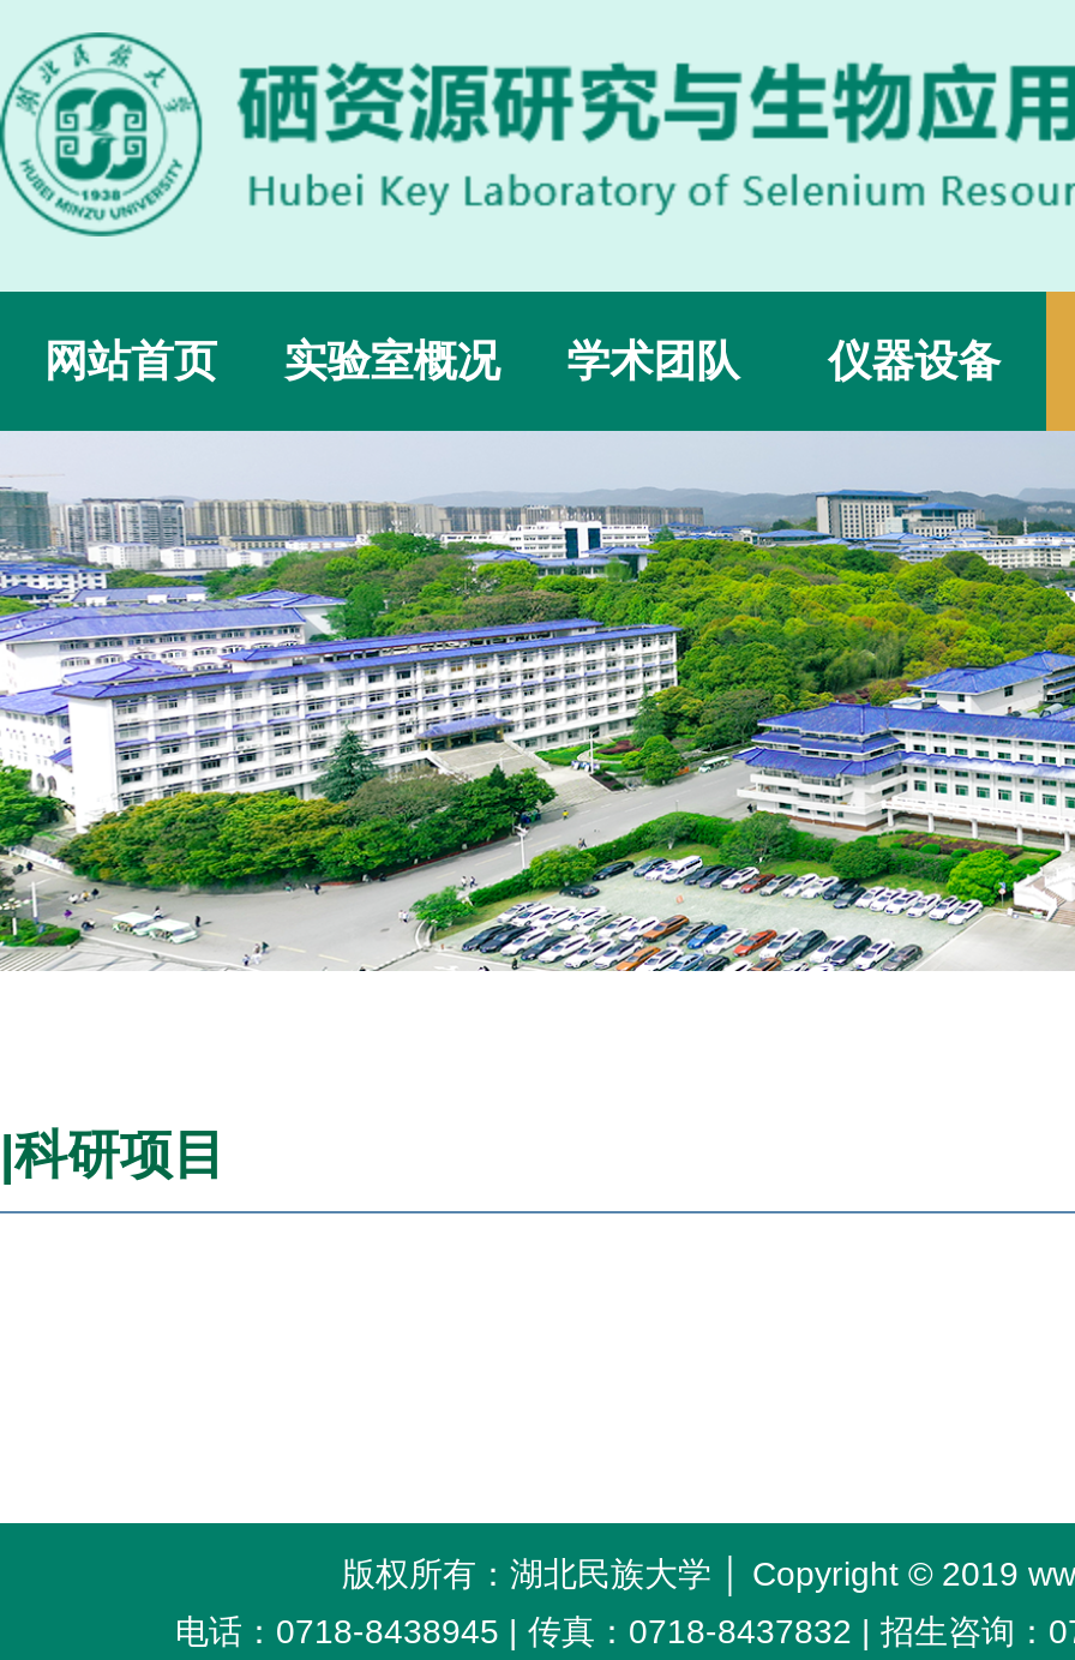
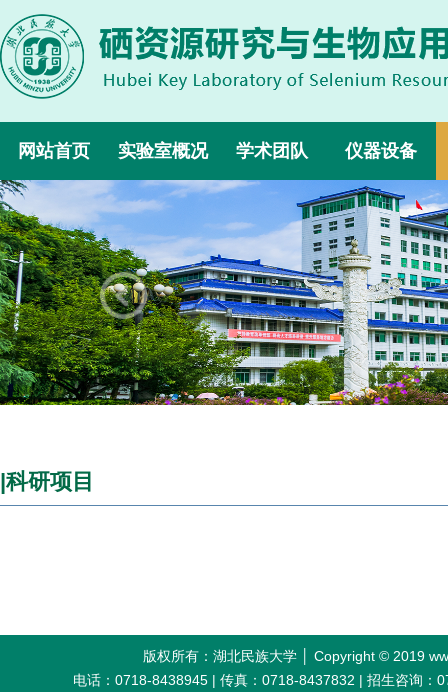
[7,429,1068,973] [image] -> [3,179,445,406] [image]

